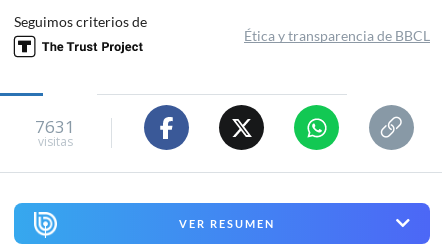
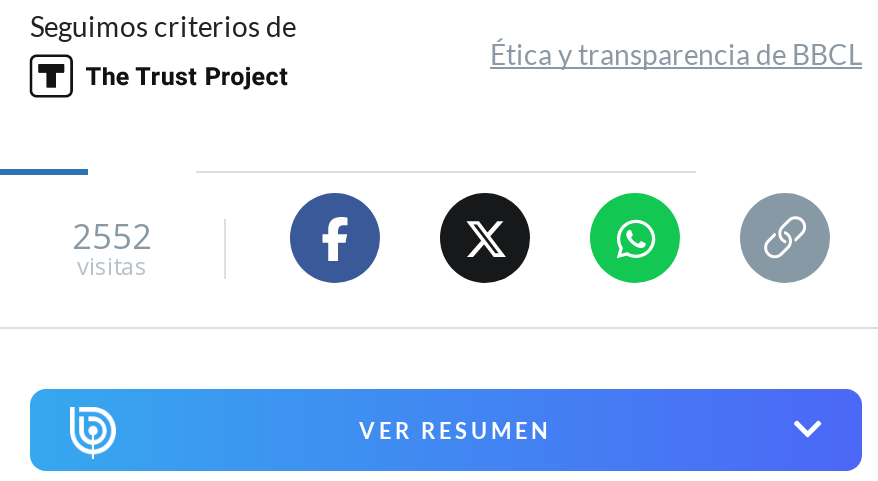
[35,115,75,138] 7631 -> [72,212,152,258] 2552

